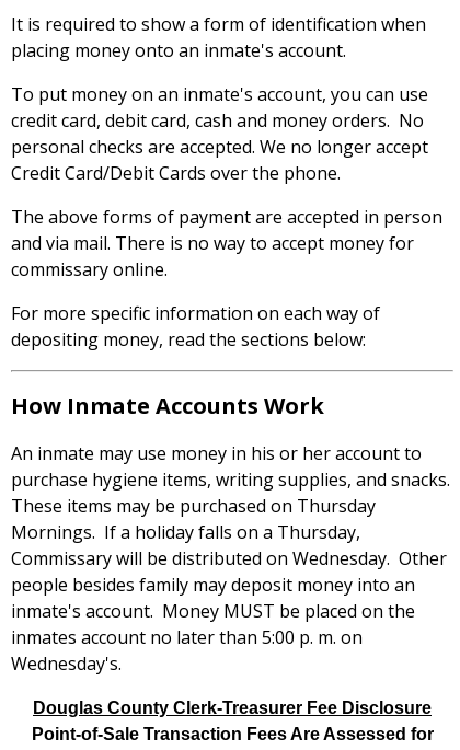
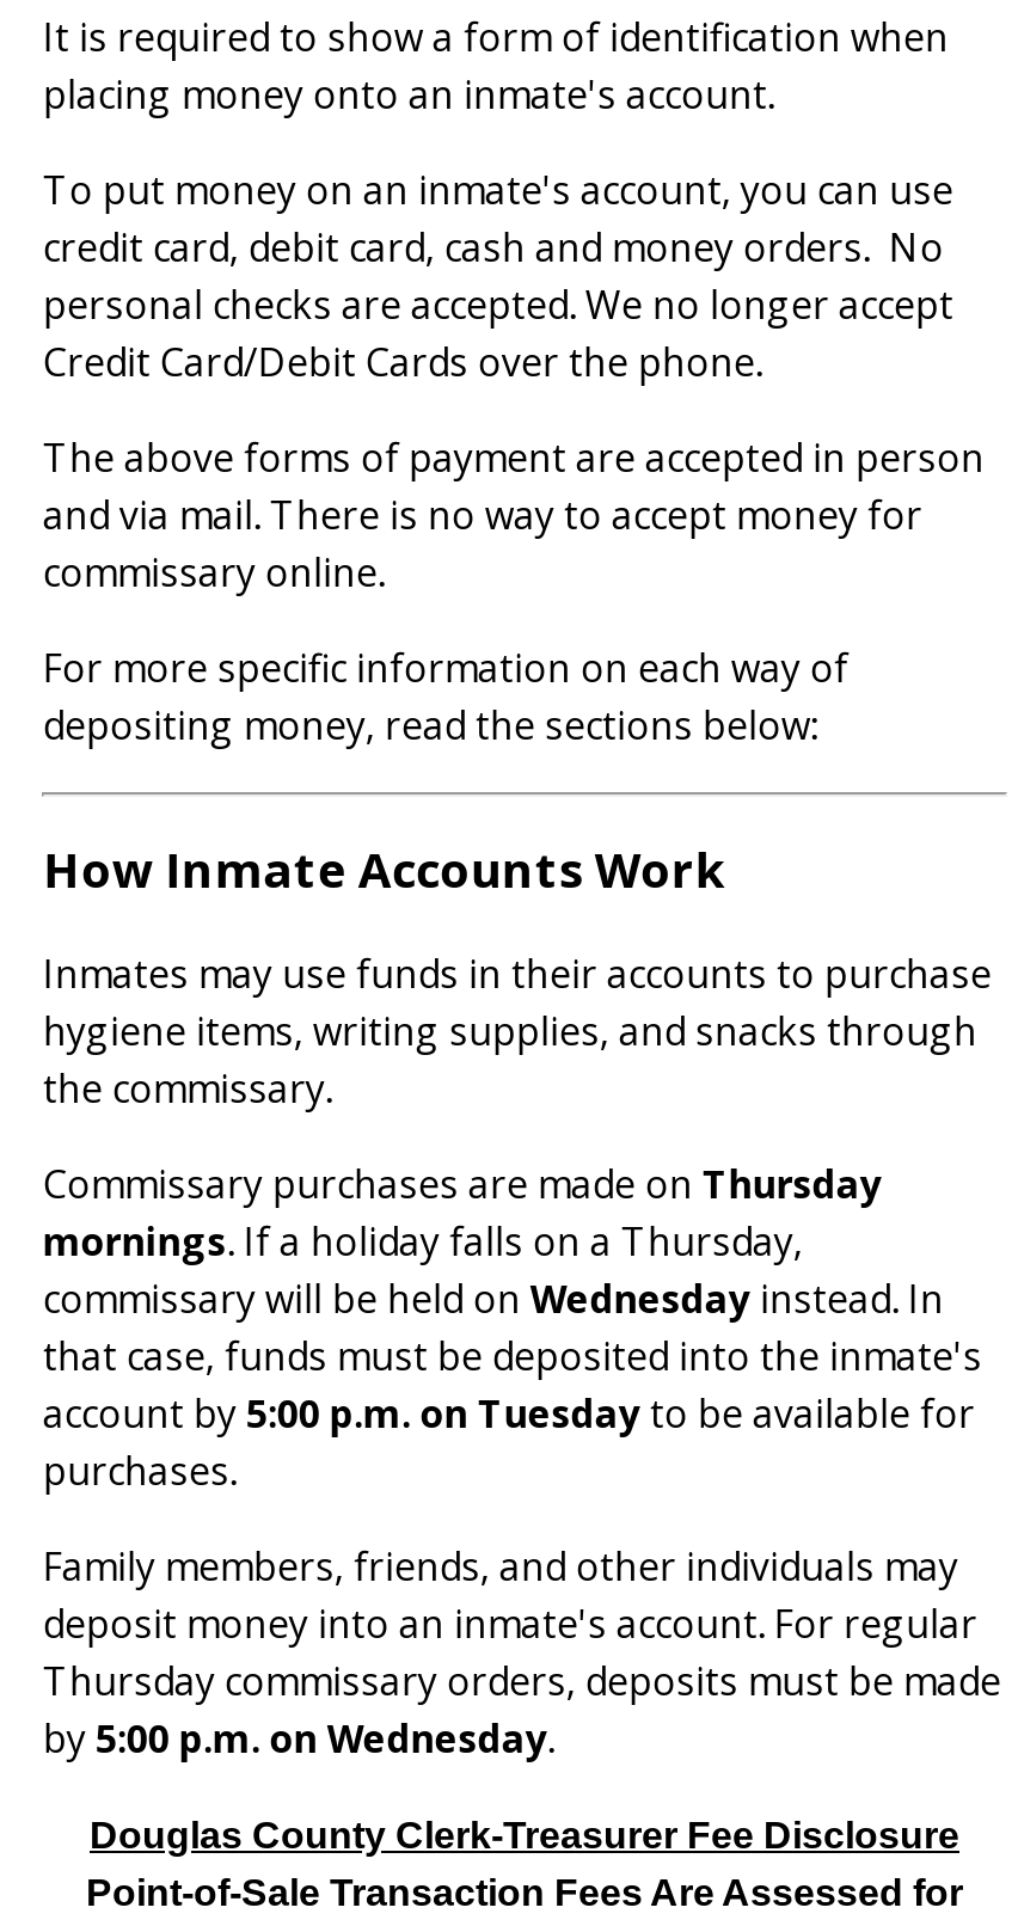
[11,441,451,676] An inmate may use money in his or her account to | purchase hygiene items, writing supplies, and snacks. | These items may be purchased on Thursday | Mornings. If a holiday falls on a Thursday, | Commissary will be distributed on Wednesday. Other | people besides family may deposit money into an | inmate's account. Money MUST be placed on the | inmates account no later than 5:00 p. m. on | Wednesday's. -> [43,948,1001,1765] Inmates may use funds in their accounts to purchase | hygiene items, writing supplies, and snacks through | the commissary. | Commissary purchases are made on Thursday | mornings. If a holiday falls on a Thursday, | commissary will be held on Wednesday instead. In | that case, funds must be deposited into the inmate's | account by 5:00 p.m. on Tuesday to be available for | purchases. | Family members, friends, and other individuals may | deposit money into an inmate's account. For regular | Thursday commissary orders, deposits must be made | by 5:00 p.m. on Wednesday.

